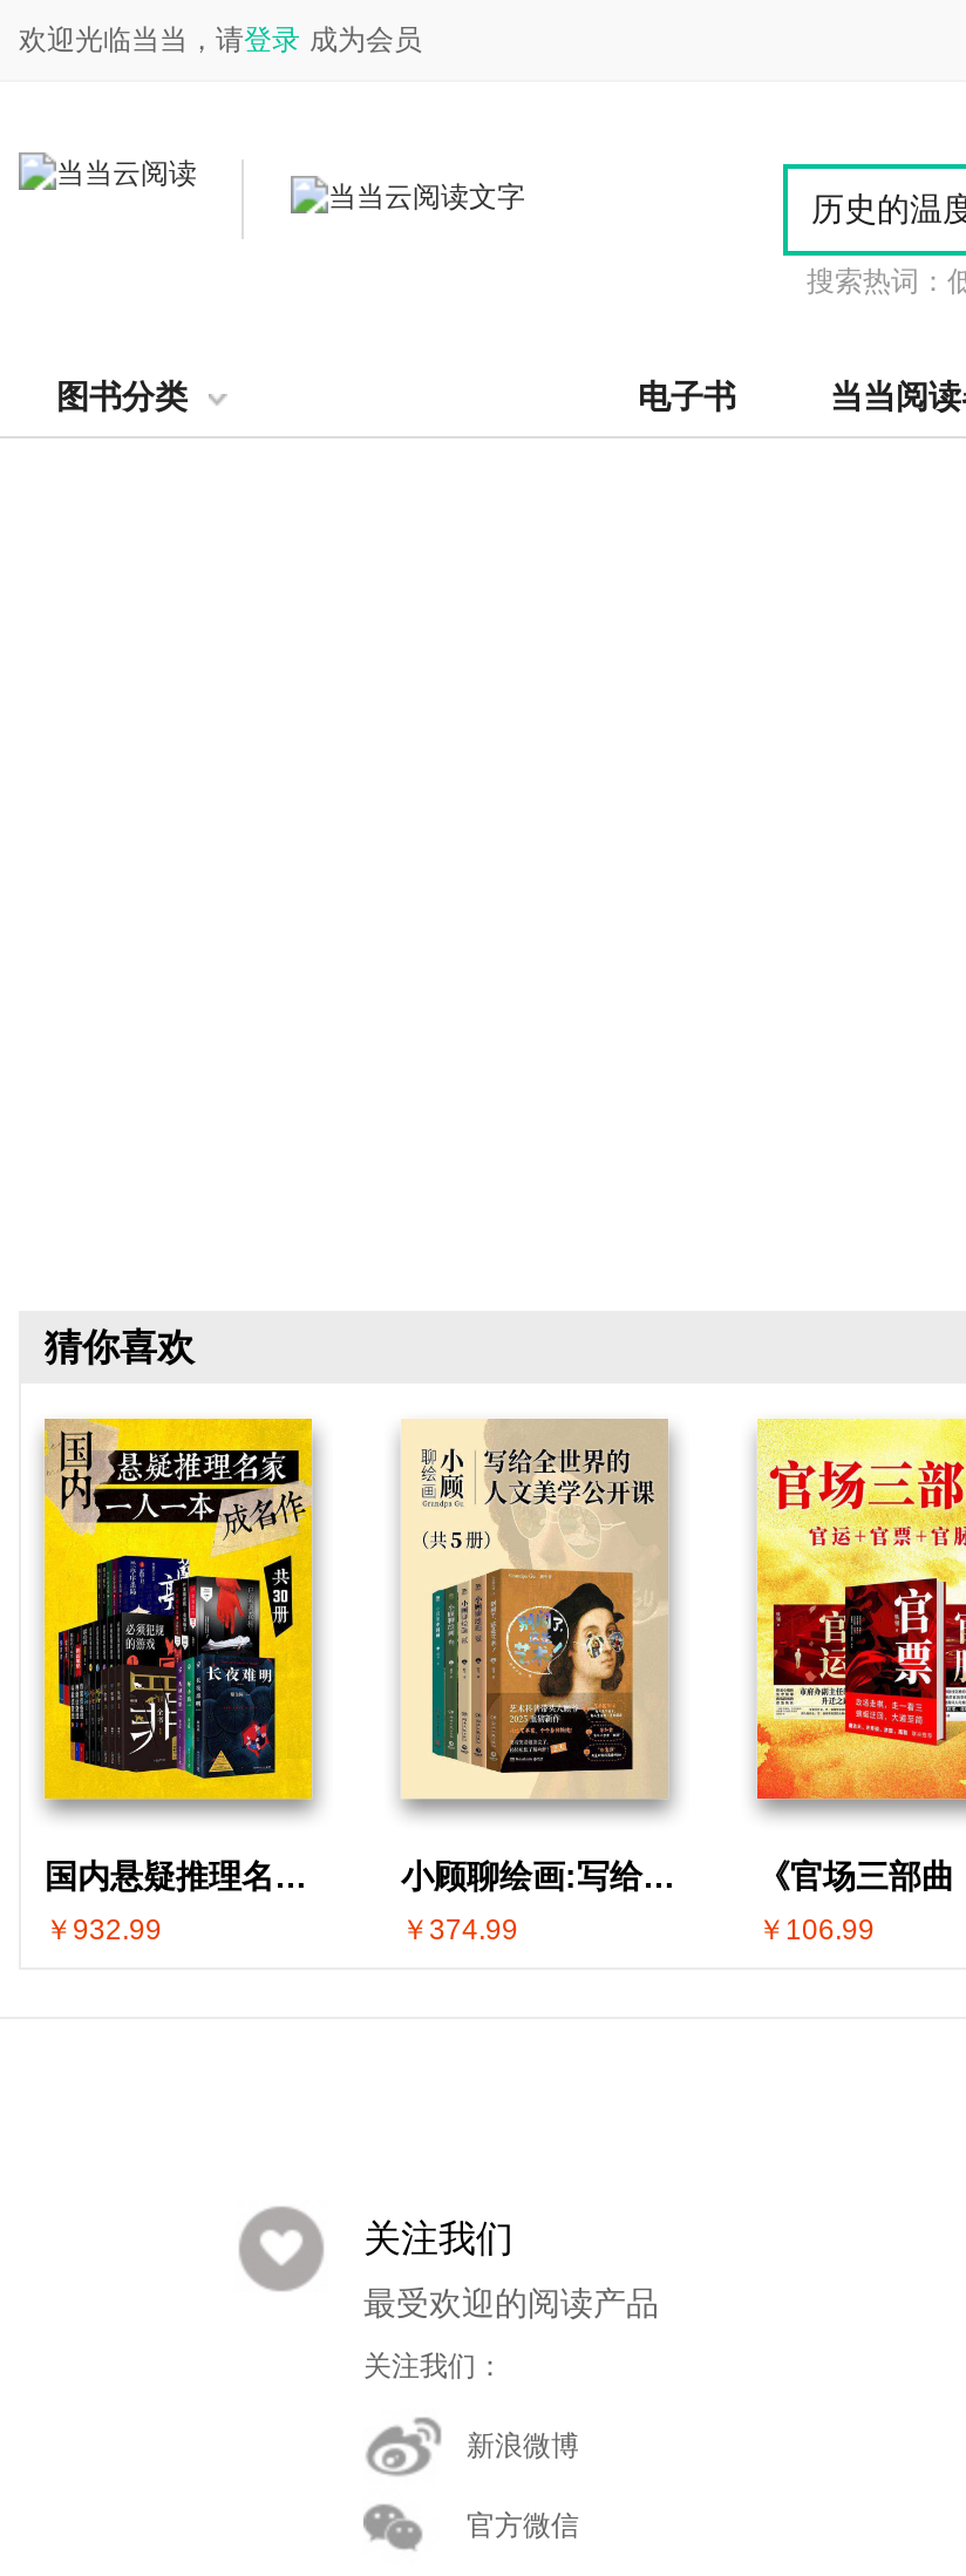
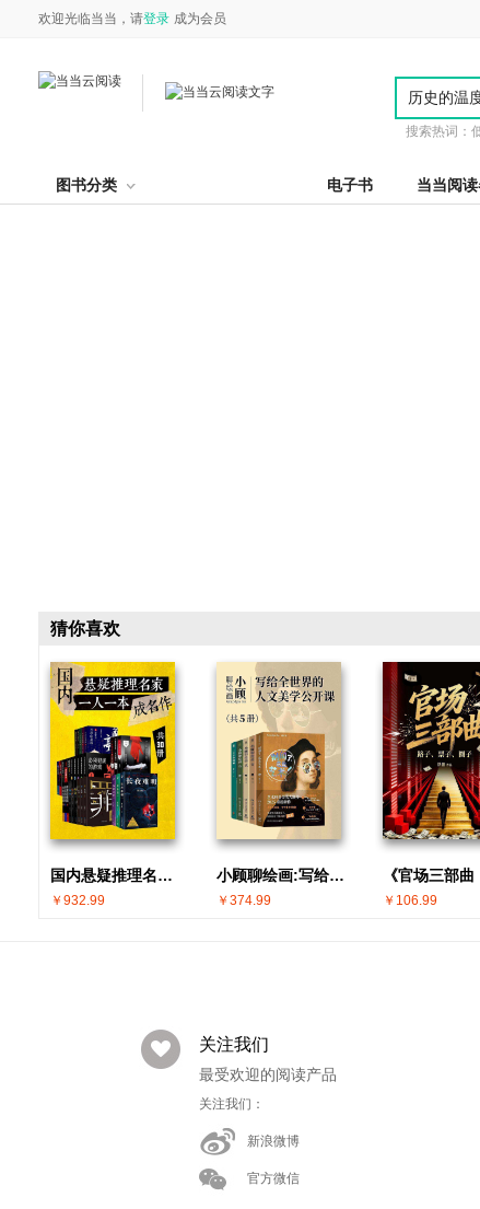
[755,1416,959,1801] [image] -> [382,661,477,840] [image]

